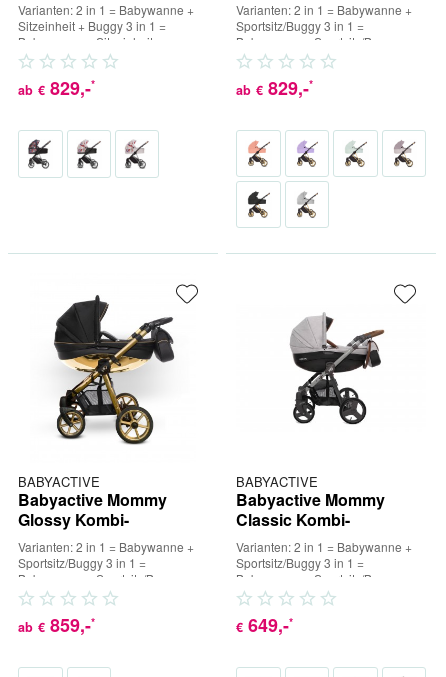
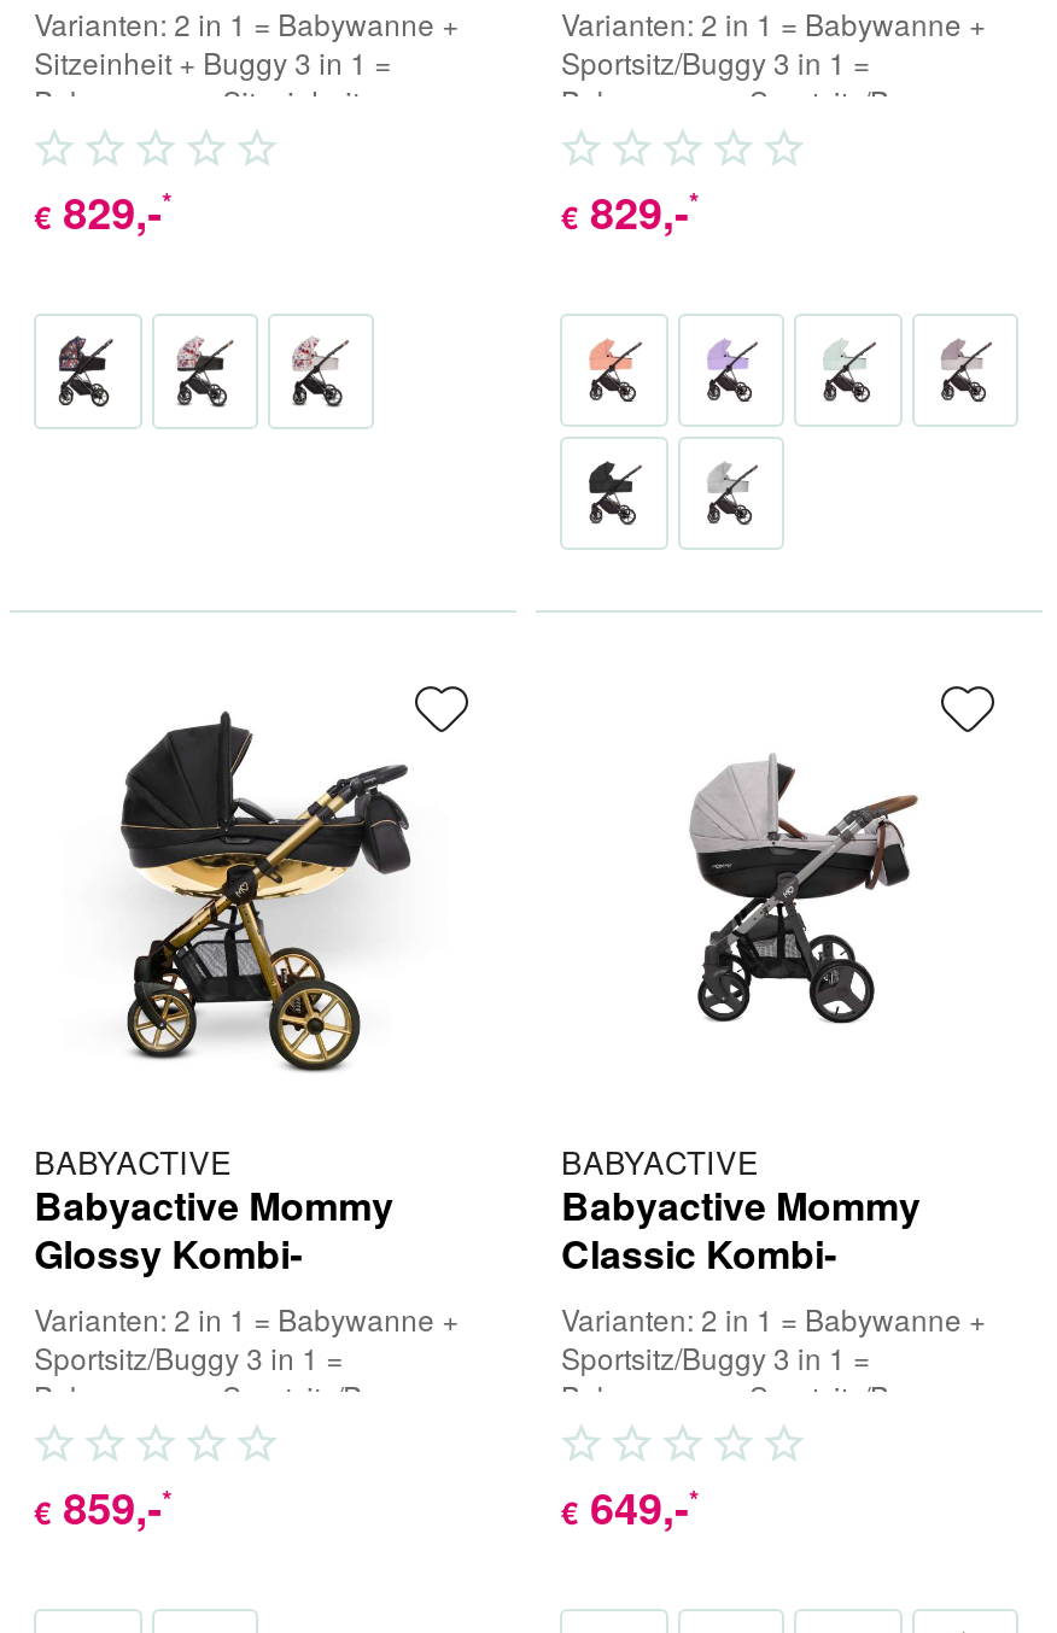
[18,75,95,101] ab € 829,-* -> [34,180,172,243] € 829,-*
[236,75,313,101] ab € 829,-* -> [561,180,698,243] € 829,-*
[18,612,95,638] ab € 859,-* -> [34,1477,172,1540] € 859,-*

